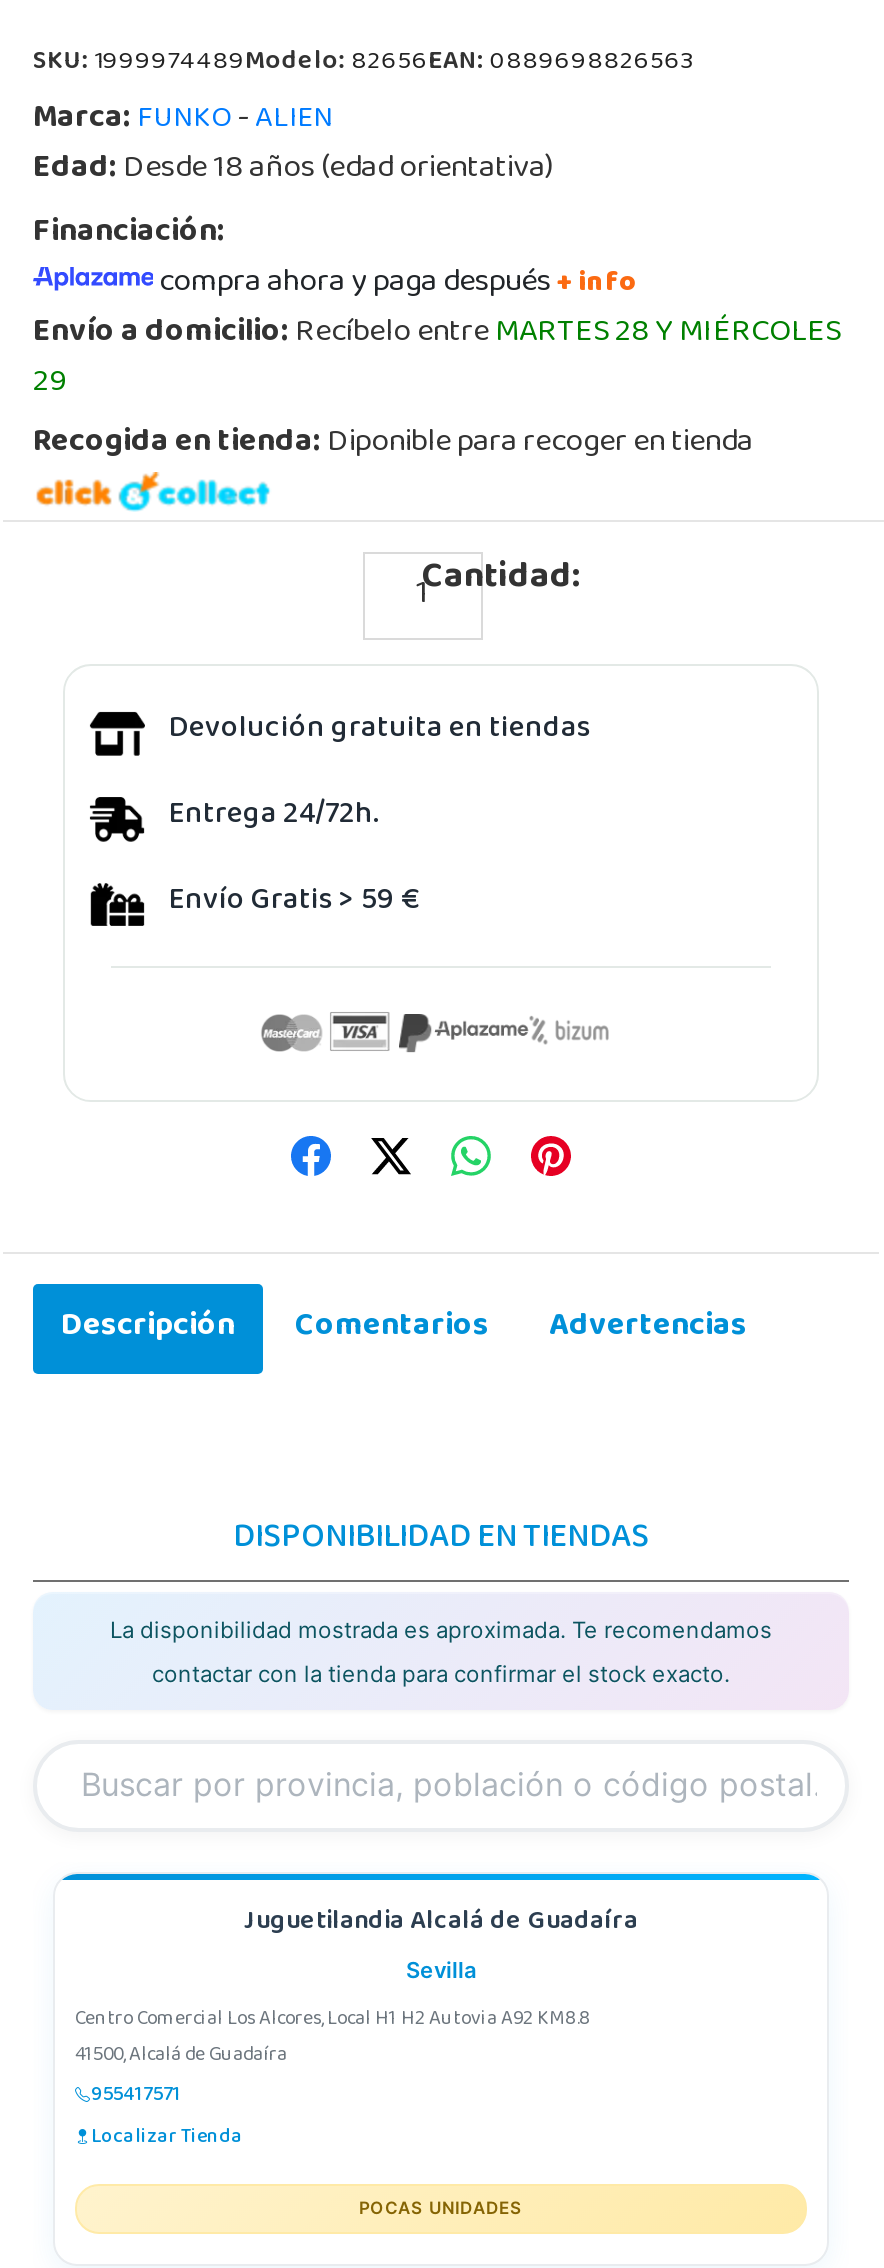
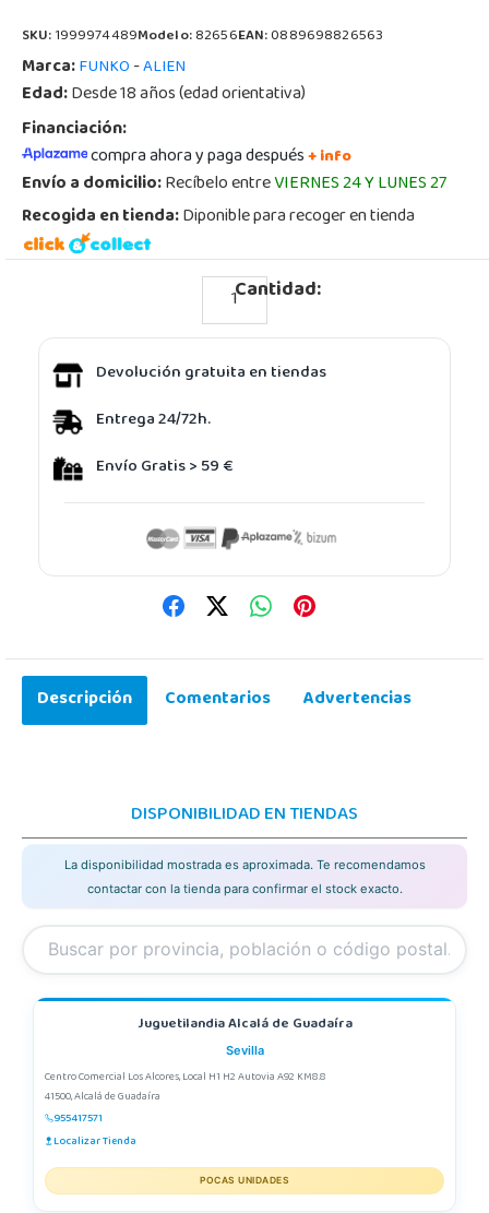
[33,302,841,416] Envío a domicilio: Recíbelo entreMARTES 28 Y MIÉRCOLES | 29 -> [22,167,446,202] Envío a domicilio: Recíbelo entreVIERNES 24 Y LUNES 27

